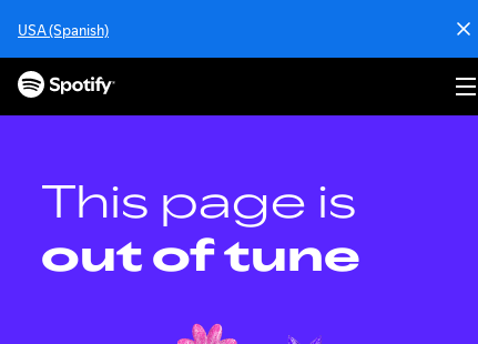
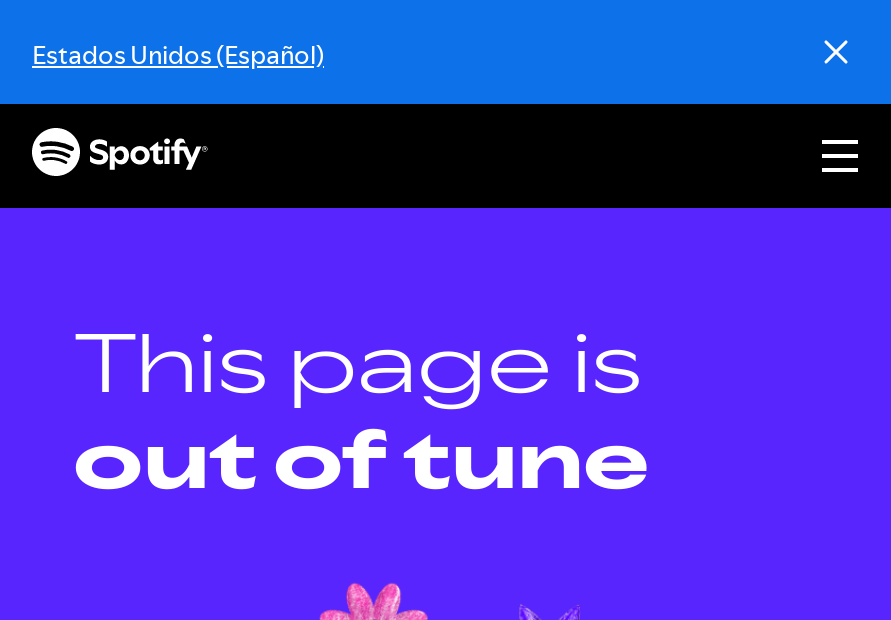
[18,20,109,40] USA (Spanish) -> [32,36,324,72] Estados Unidos (Español)

